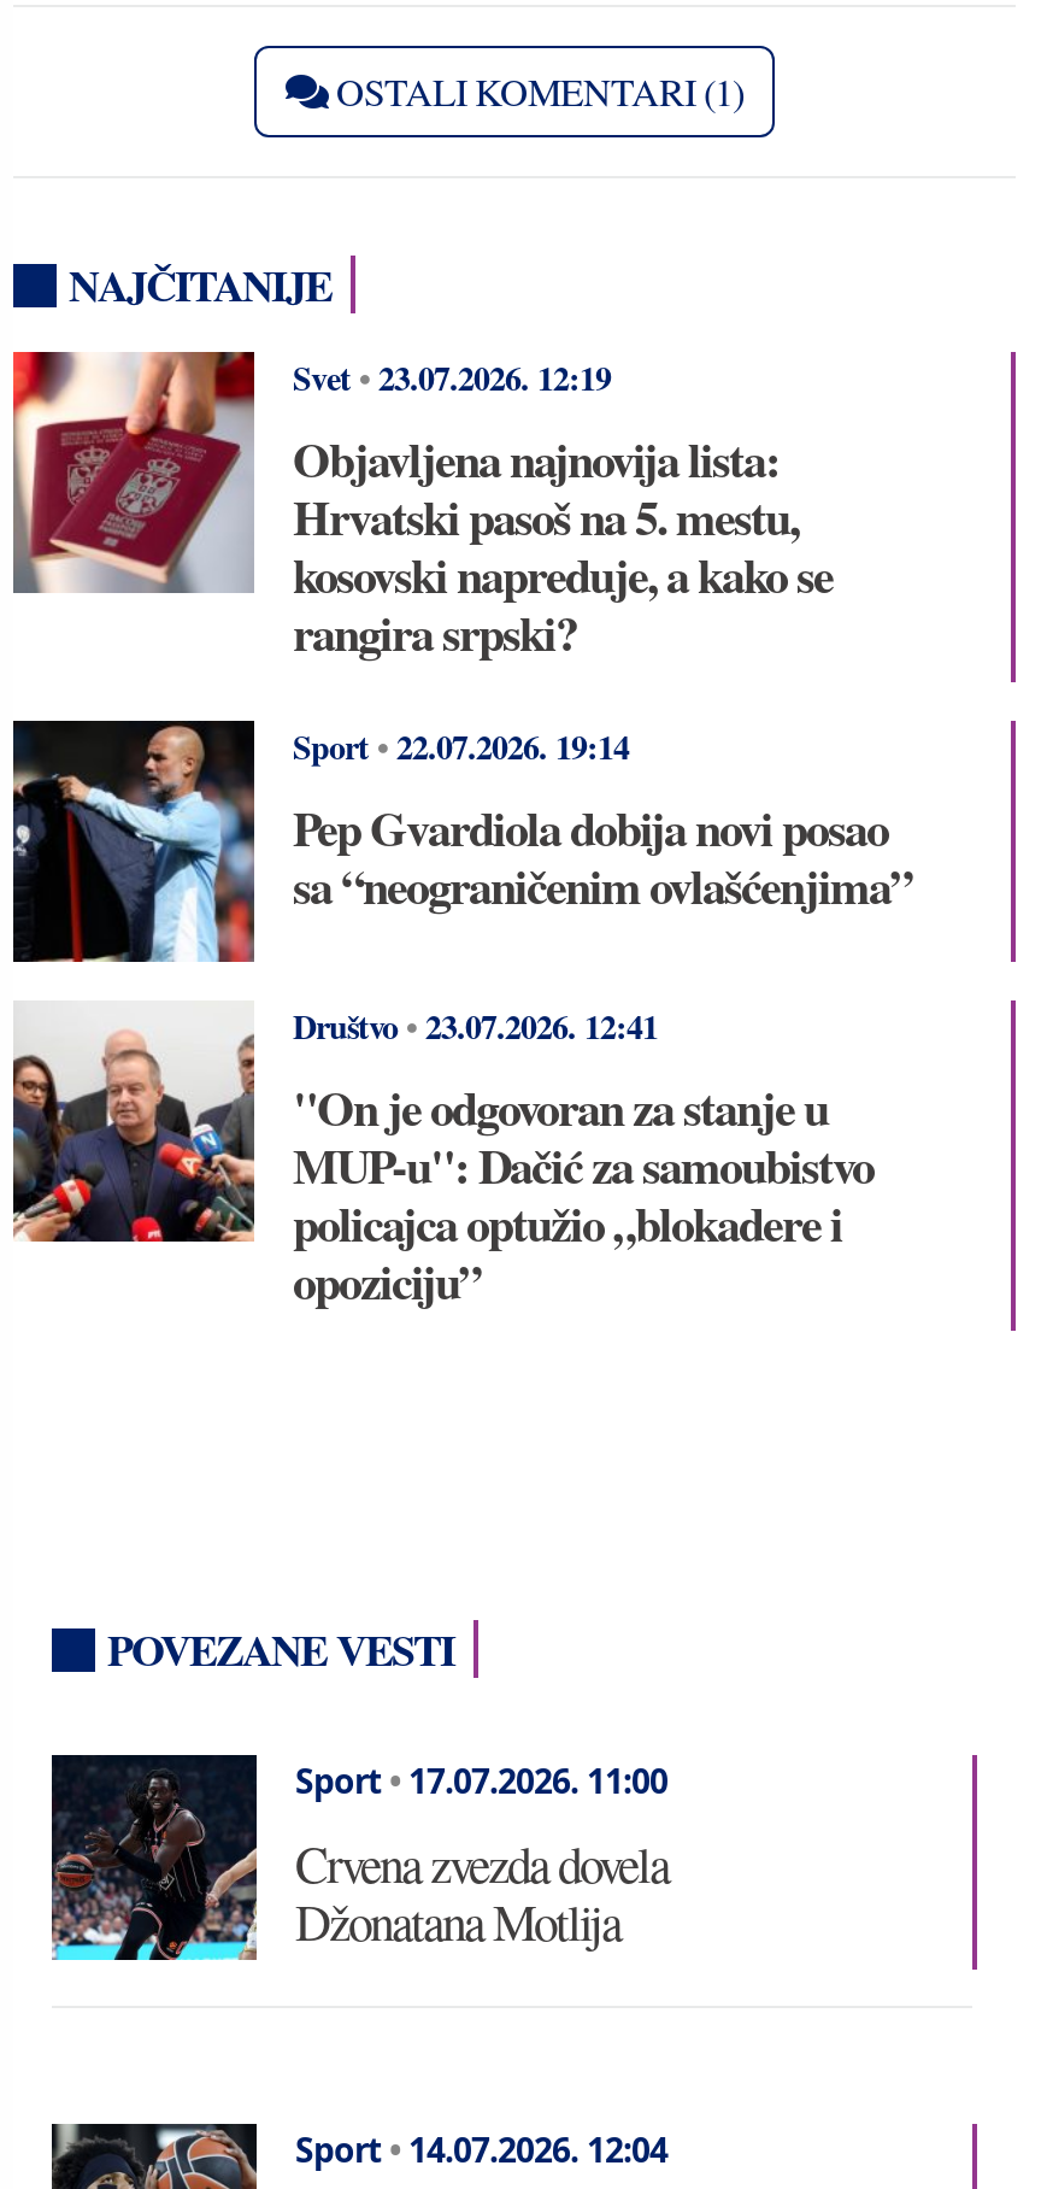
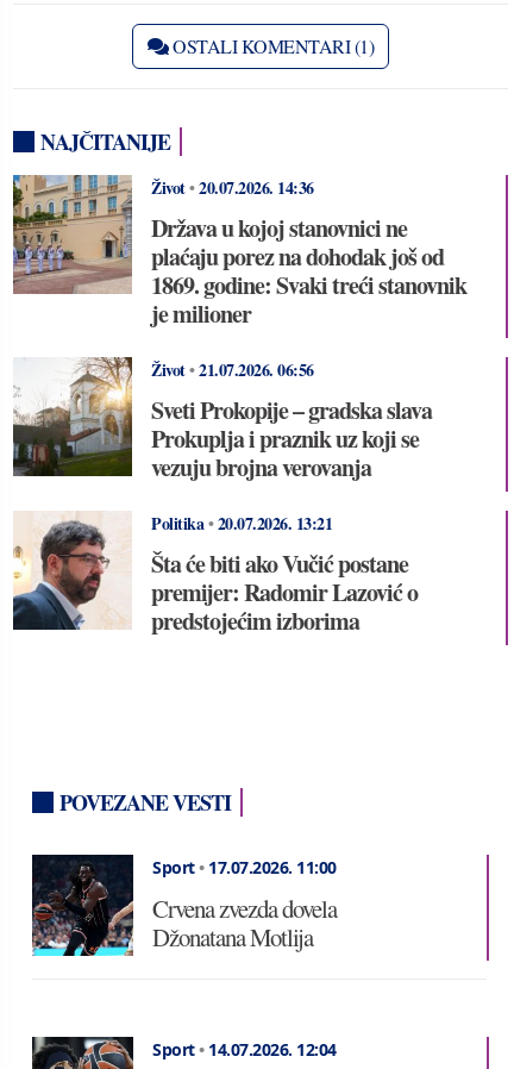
[11,350,833,668] [image] | Svet •23.07.2026. 12:19 | Objavljena najnovija lista: | Hrvatski pasoš na 5. mestu, | kosovski napreduje, a kako se | rangira srpski? -> [12,174,466,331] [image] | Život •20.07.2026. 14:36 | Država u kojoj stanovnici ne | plaćaju porez na dohodak još od | 1869. godine: Svaki treći stanovnik | je milioner
[11,718,912,964] [image] | Sport •22.07.2026. 19:14 | Pep Gvardiola dobija novi posao | sa “neograničenim ovlašćenjima” -> [12,356,432,485] [image] | Život • 21.07.2026. 06:56 | Sveti Prokopije – gradska slava | Prokuplja i praznik uz koji se | vezuju brojna verovanja
[11,1001,874,1317] [image] | Društvo •23.07.2026. 12:41 | "On je odgovoran za stanje u | MUP-u": Dačić za samoubistvo | policajca optužio „blokadere i | opoziciju” -> [12,510,418,638] [image] | Politika • 20.07.2026. 13:21 | Šta će biti ako Vučić postane | premijer: Radomir Lazović o | predstojećim izborima

